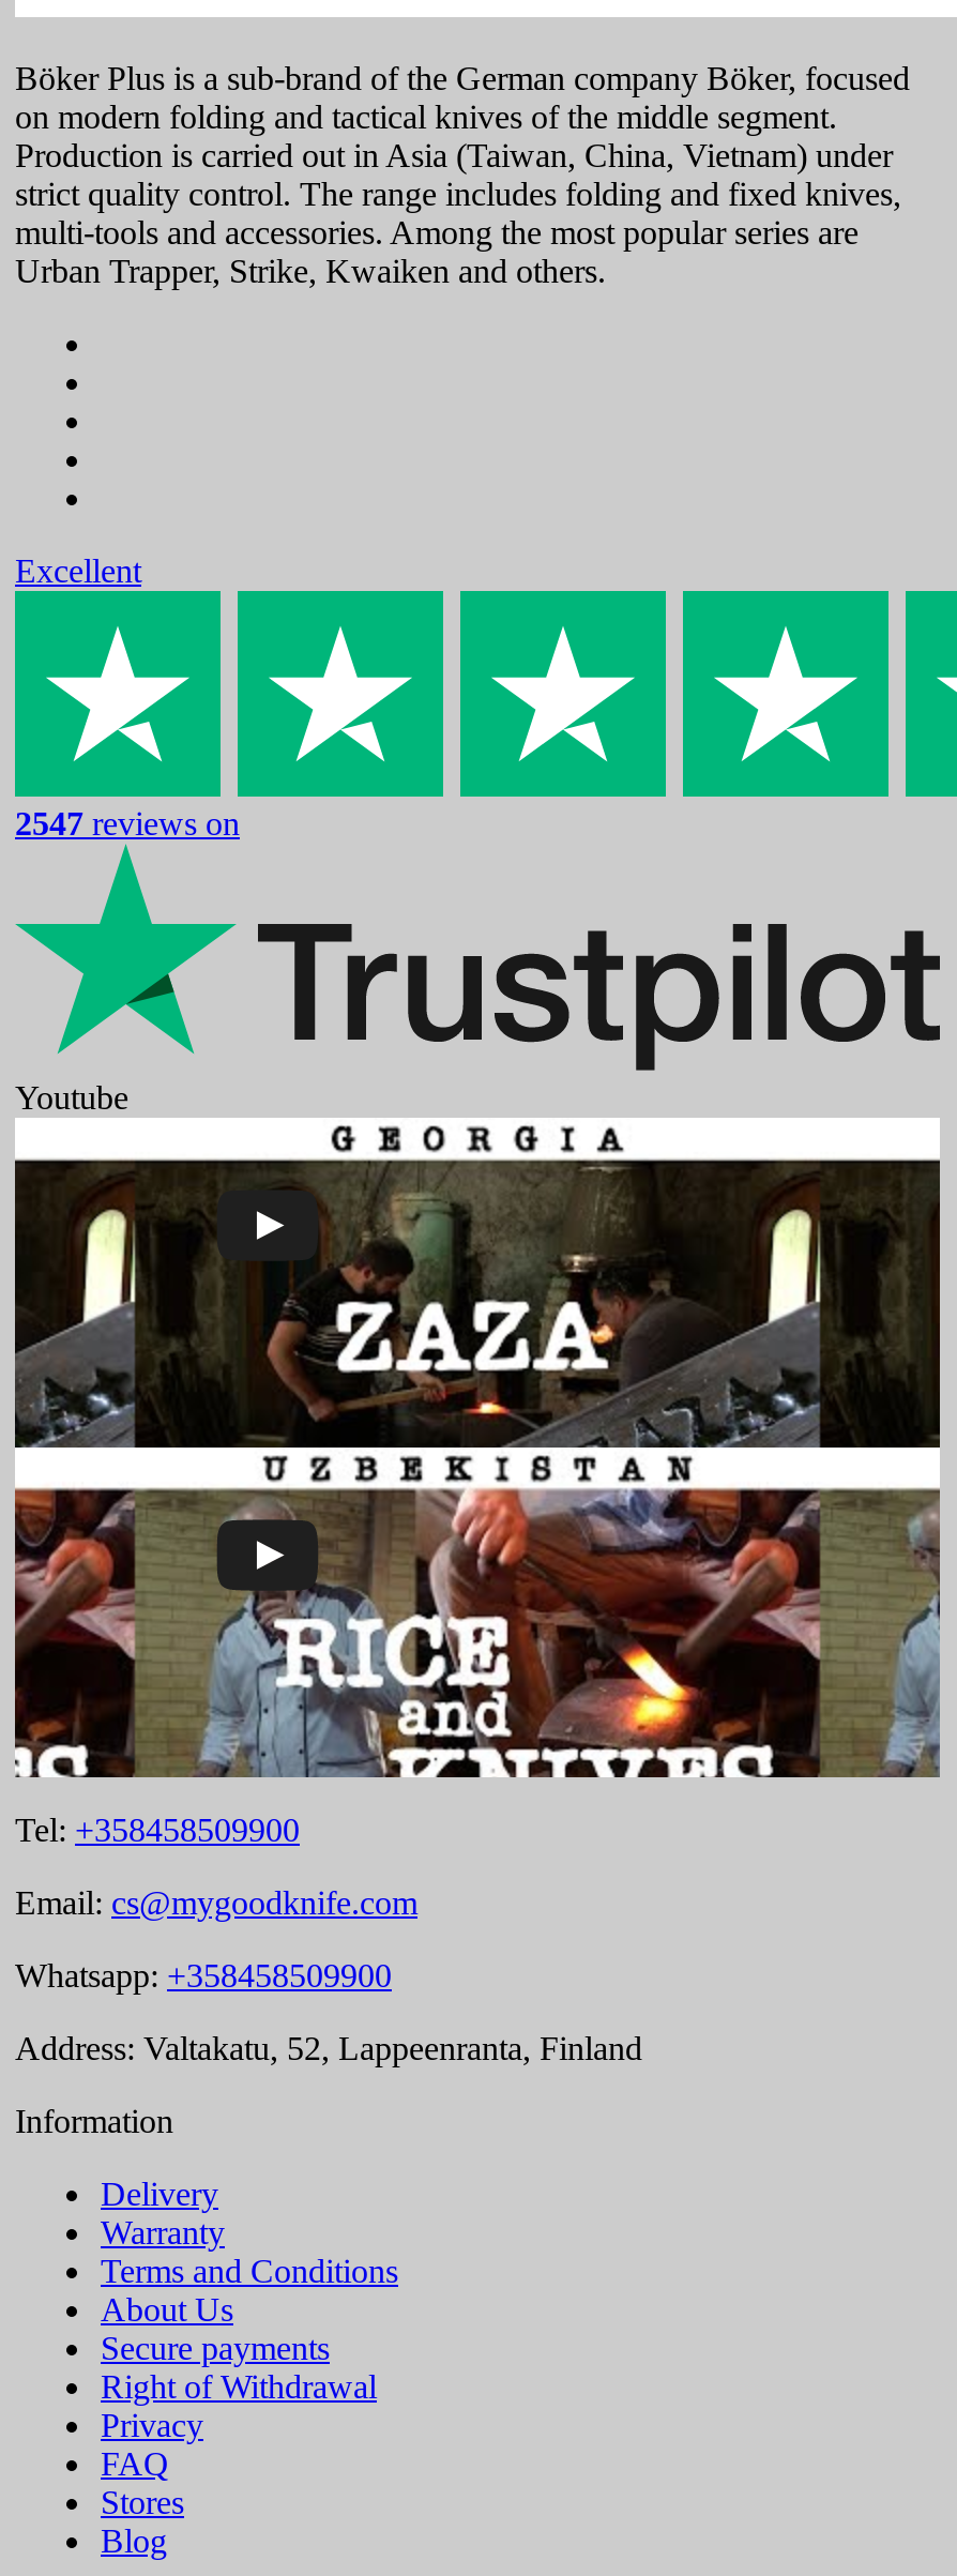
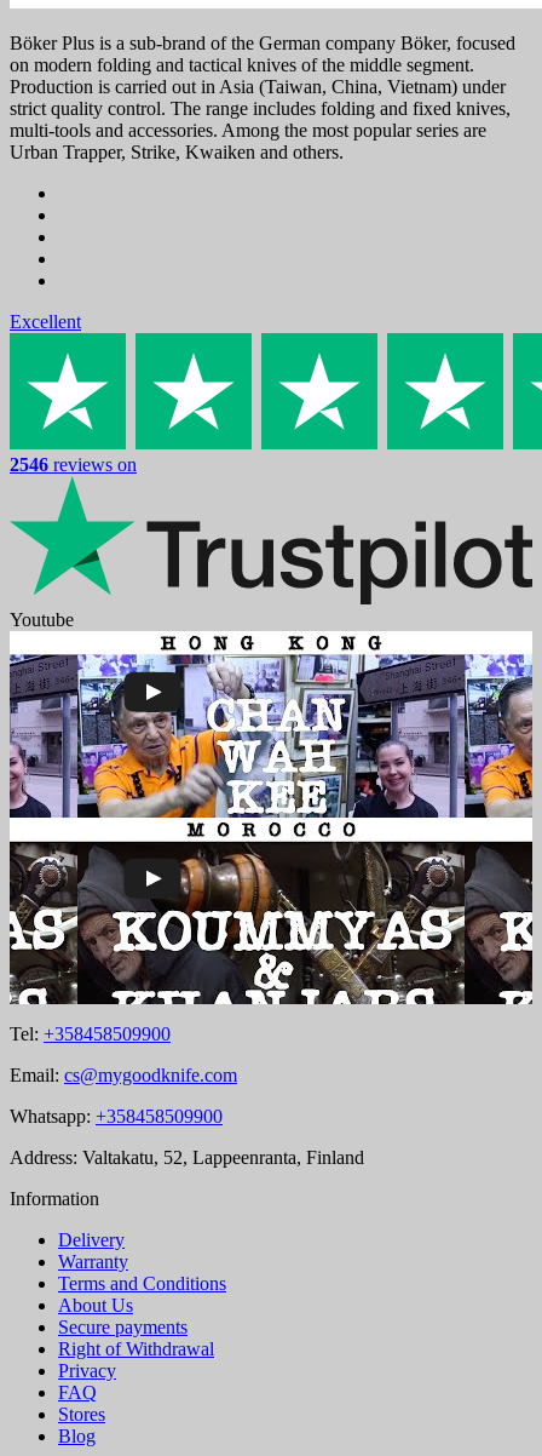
[15,804,240,840] 2547 reviews on -> [10,454,137,474] 2546 reviews on
[13,1124,942,1779] [image] -> [8,635,534,1005] [image]

